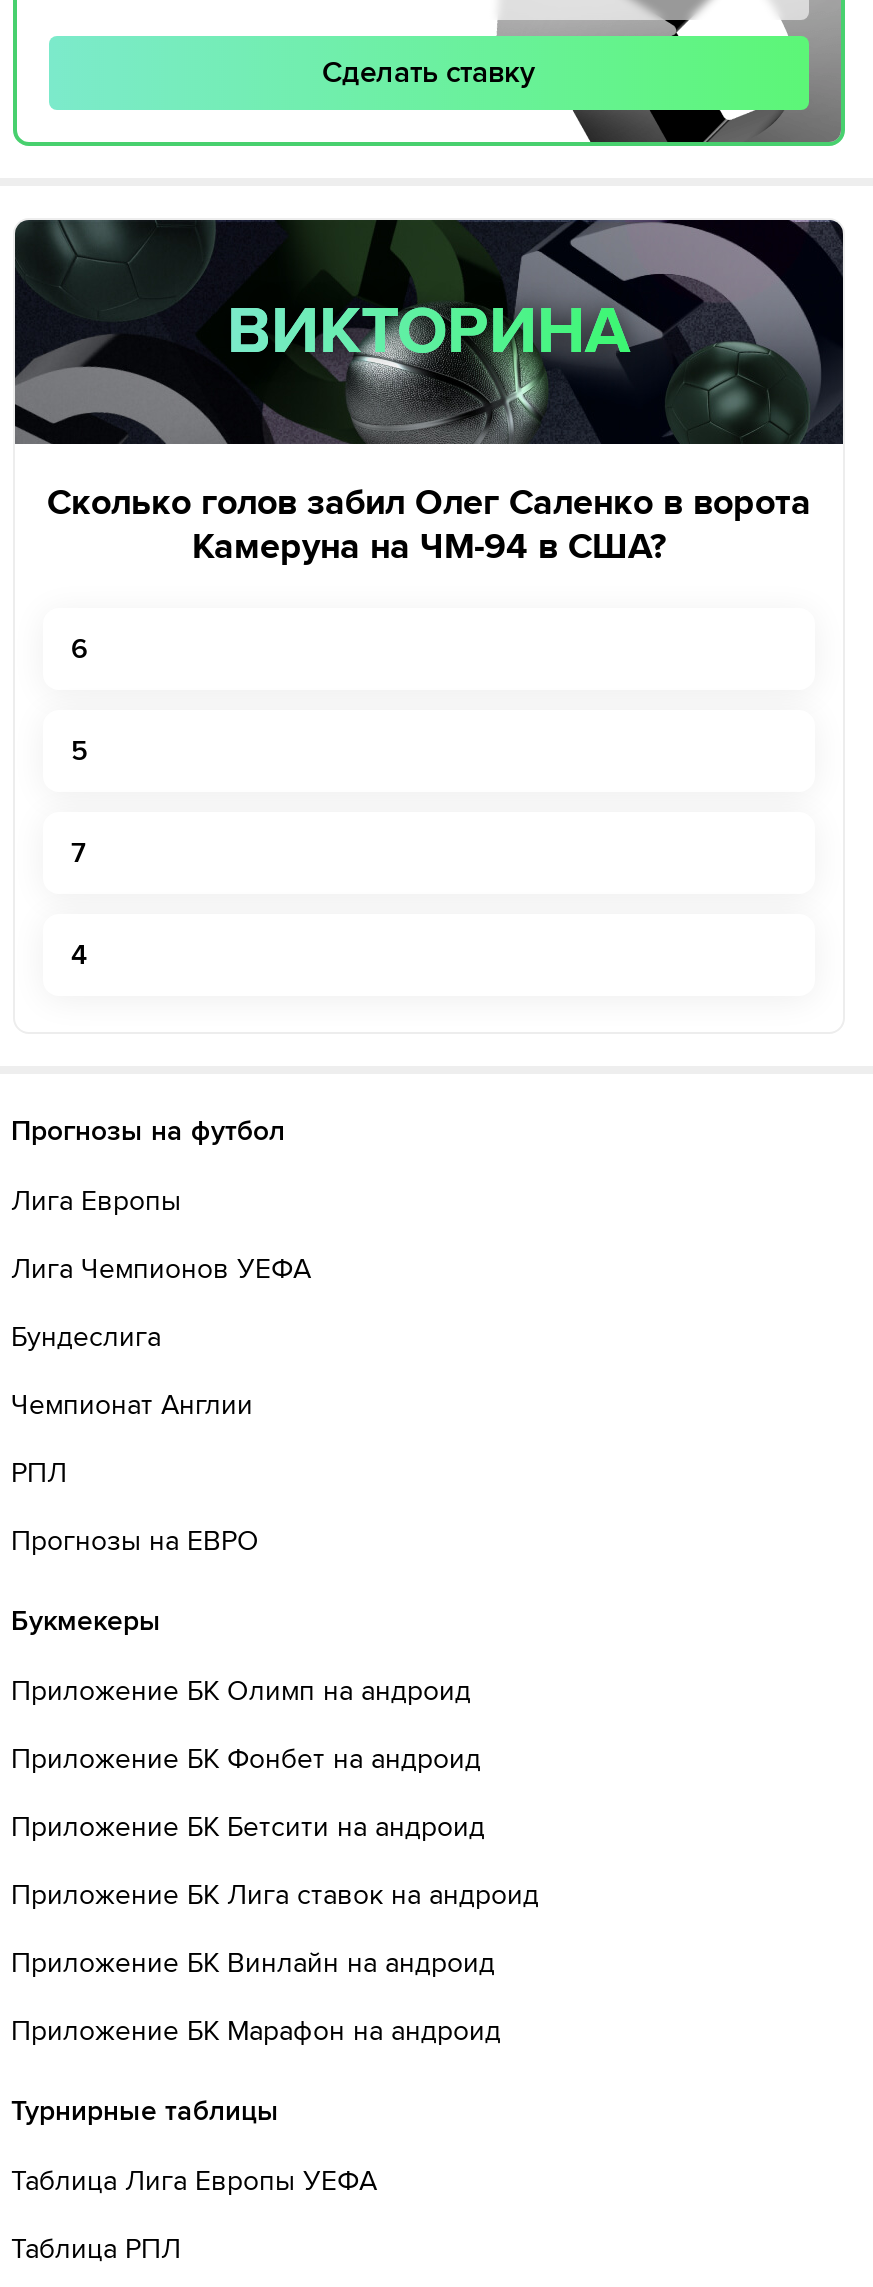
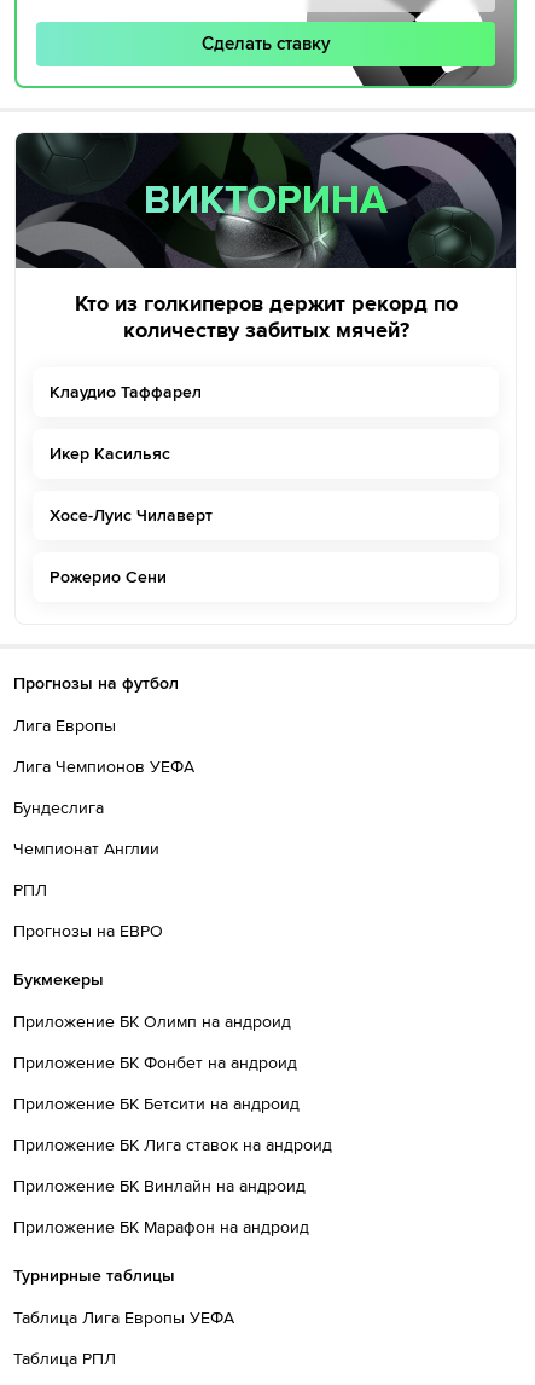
[47,480,811,568] Сколько голов забил Олег Саленко в ворота | Камеруна на ЧМ-94 в США? -> [74,290,457,343] Кто из голкиперов держит рекорд по | количеству забитых мячей?
[71,632,87,666] 6 -> [50,382,202,402] Клаудио Таффарел
[71,734,87,768] 5 -> [50,444,170,464] Икер Касильяс
[71,836,85,870] 7 -> [50,505,213,526] Хосе-Луис Чилаверт
[71,938,87,972] 4 -> [50,567,167,587] Рожерио Сени

